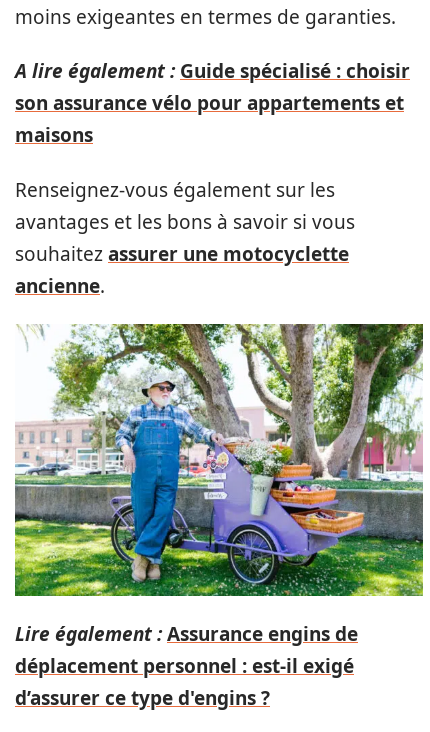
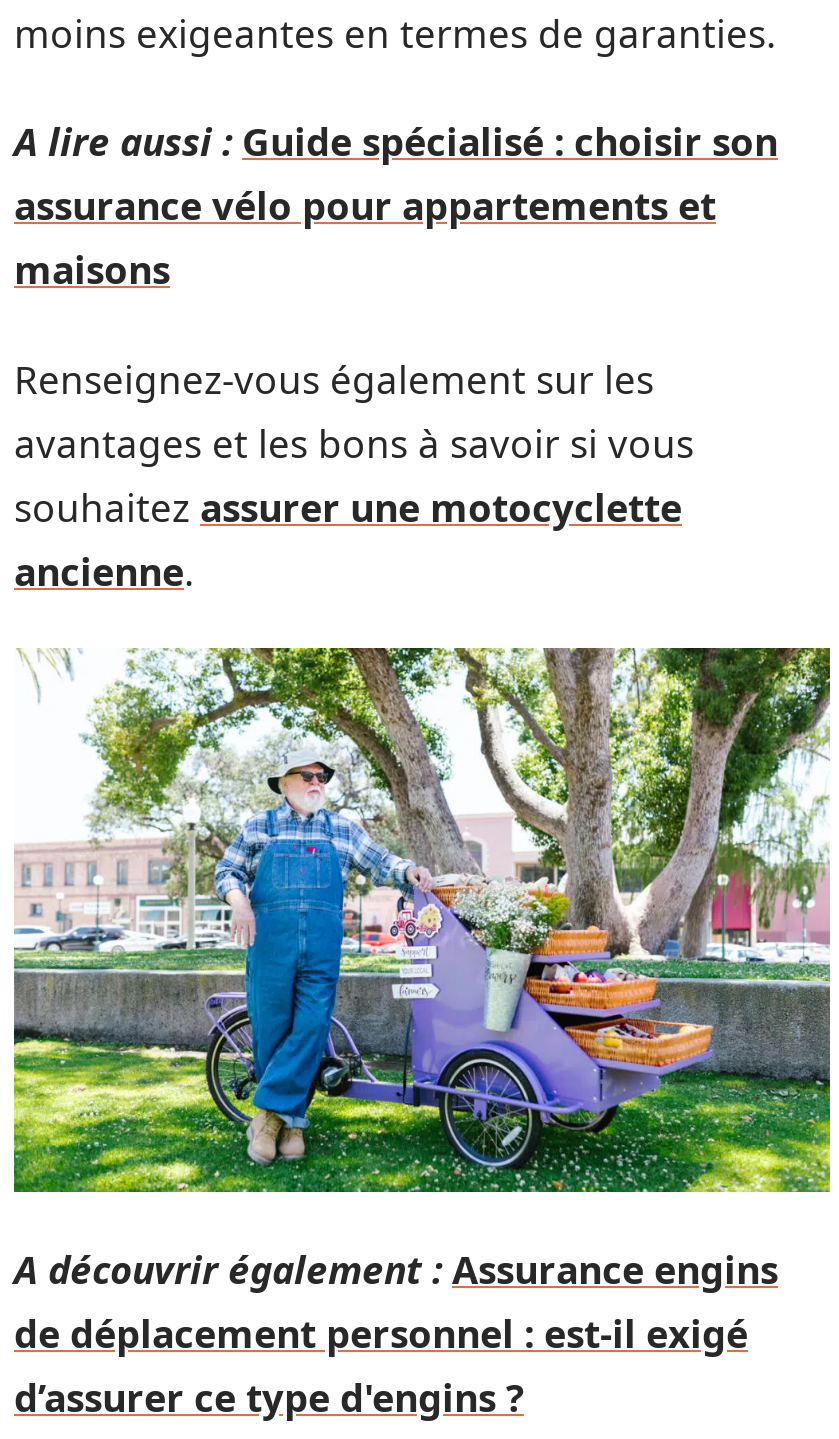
[15,58,410,116] A lire également : Guide spécialisé : choisir | son assurance vélo pour appartements et -> [14,116,778,232] A lire aussi : Guide spécialisé : choisir son | assurance vélo pour appartements et
[15,621,358,679] Lire également : Assurance engins de | déplacement personnel : est-il exigé -> [14,1243,778,1359] A découvrir également : Assurance engins | de déplacement personnel : est-il exigé

